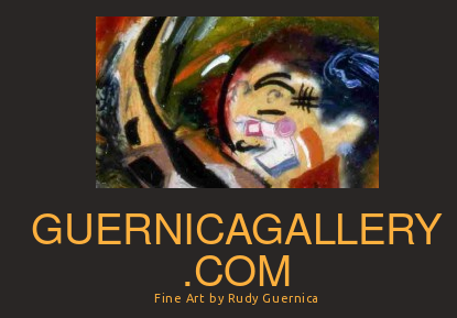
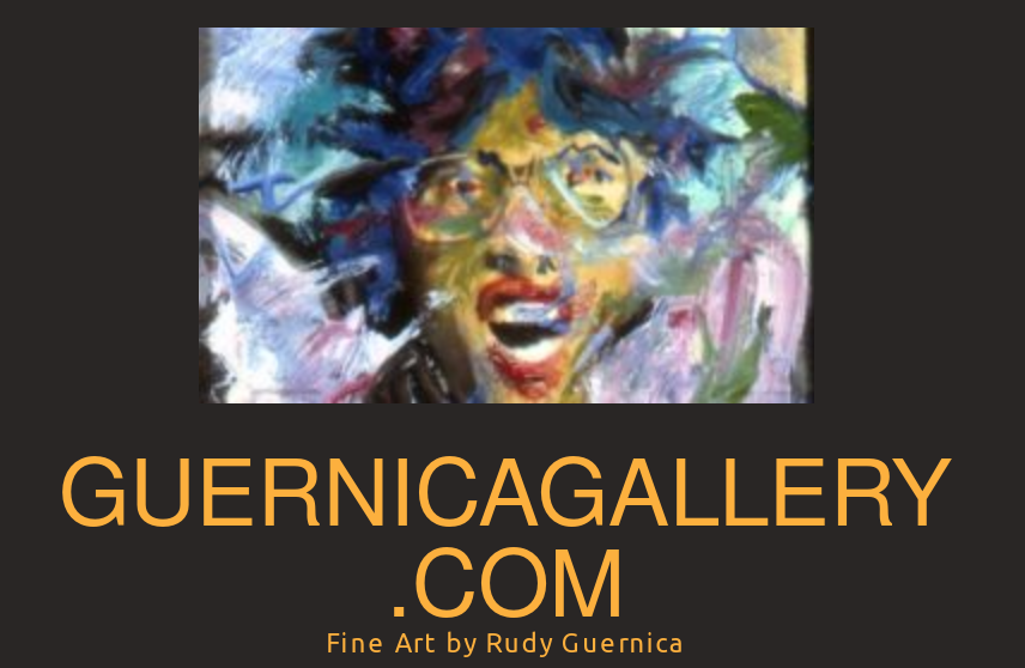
[95,15,380,189] [image] -> [196,25,814,406] [image]

